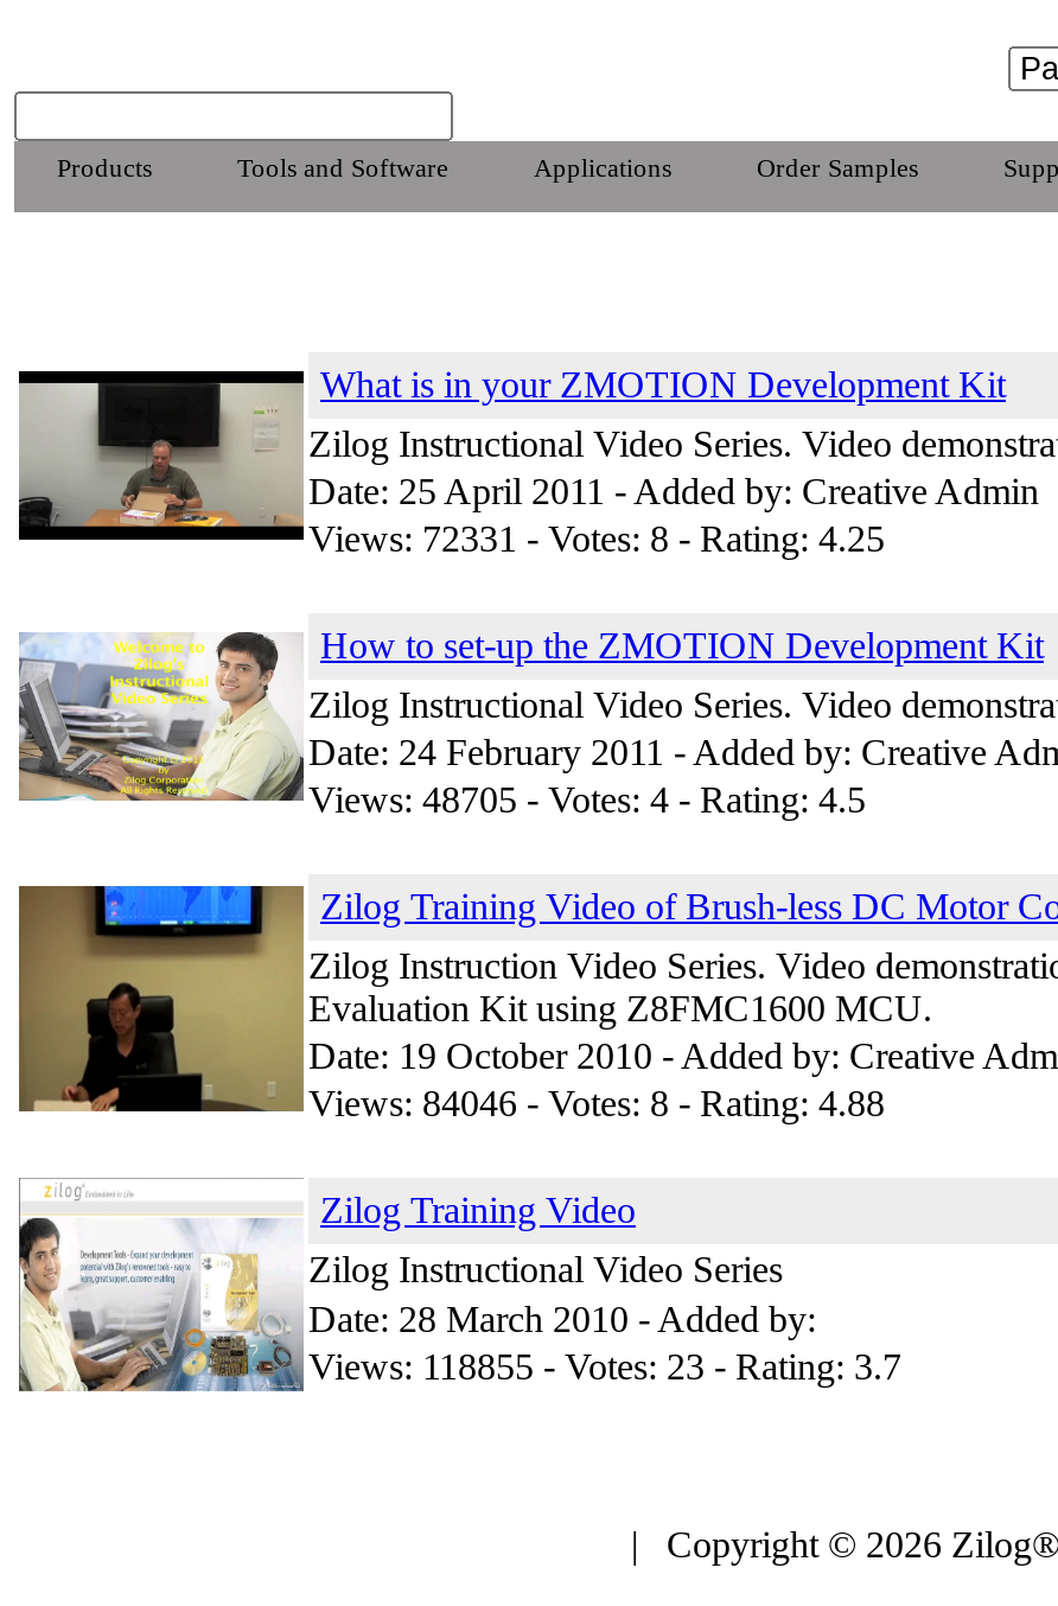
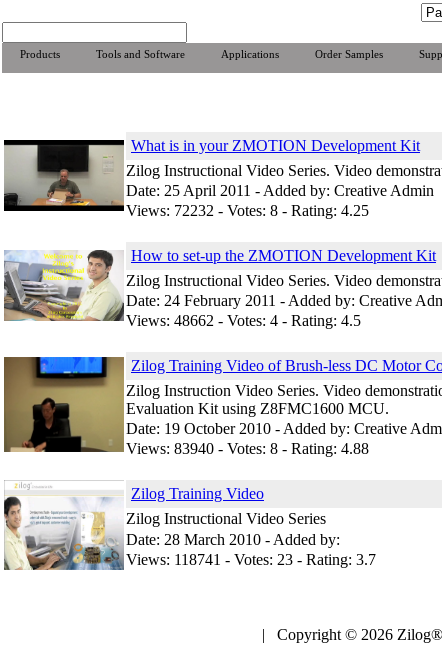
[308,518,885,559] Views: 72331 - Votes: 8 - Rating: 4.25 -> [126,202,369,219] Views: 72232 - Votes: 8 - Rating: 4.25
[308,779,866,820] Views: 48705 - Votes: 4 - Rating: 4.5 -> [126,312,361,329] Views: 48662 - Votes: 4 - Rating: 4.5
[308,1083,885,1123] Views: 84046 - Votes: 8 - Rating: 4.88 -> [126,440,369,457] Views: 83940 - Votes: 8 - Rating: 4.88
[308,1346,901,1387] Views: 118855 - Votes: 23 - Rating: 3.7 -> [126,551,376,568] Views: 118741 - Votes: 23 - Rating: 3.7

